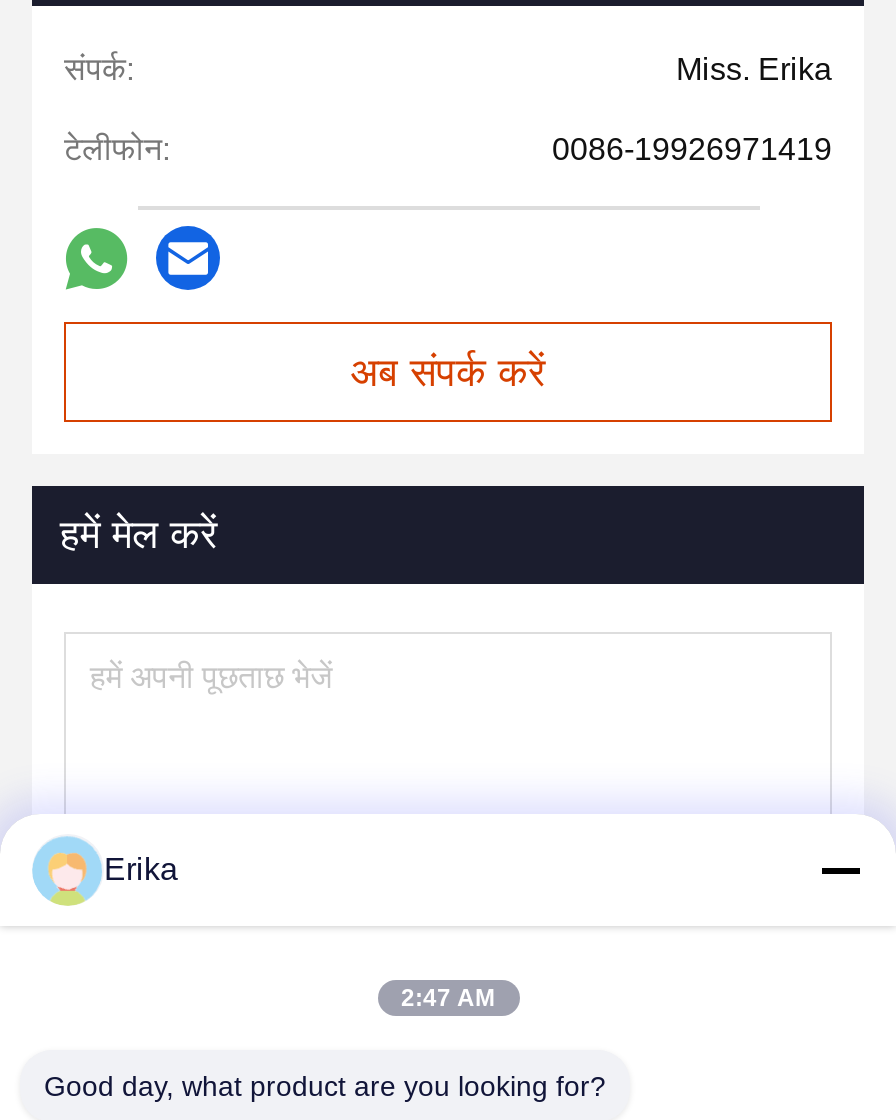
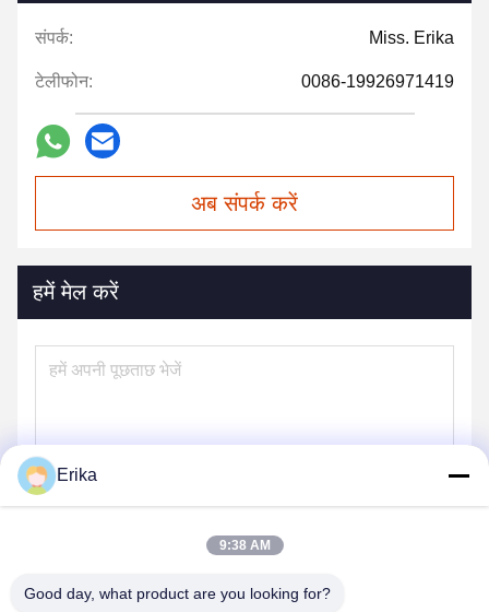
[401,984,495,1012] 2:47 AM -> [219,538,270,553] 9:38 AM

